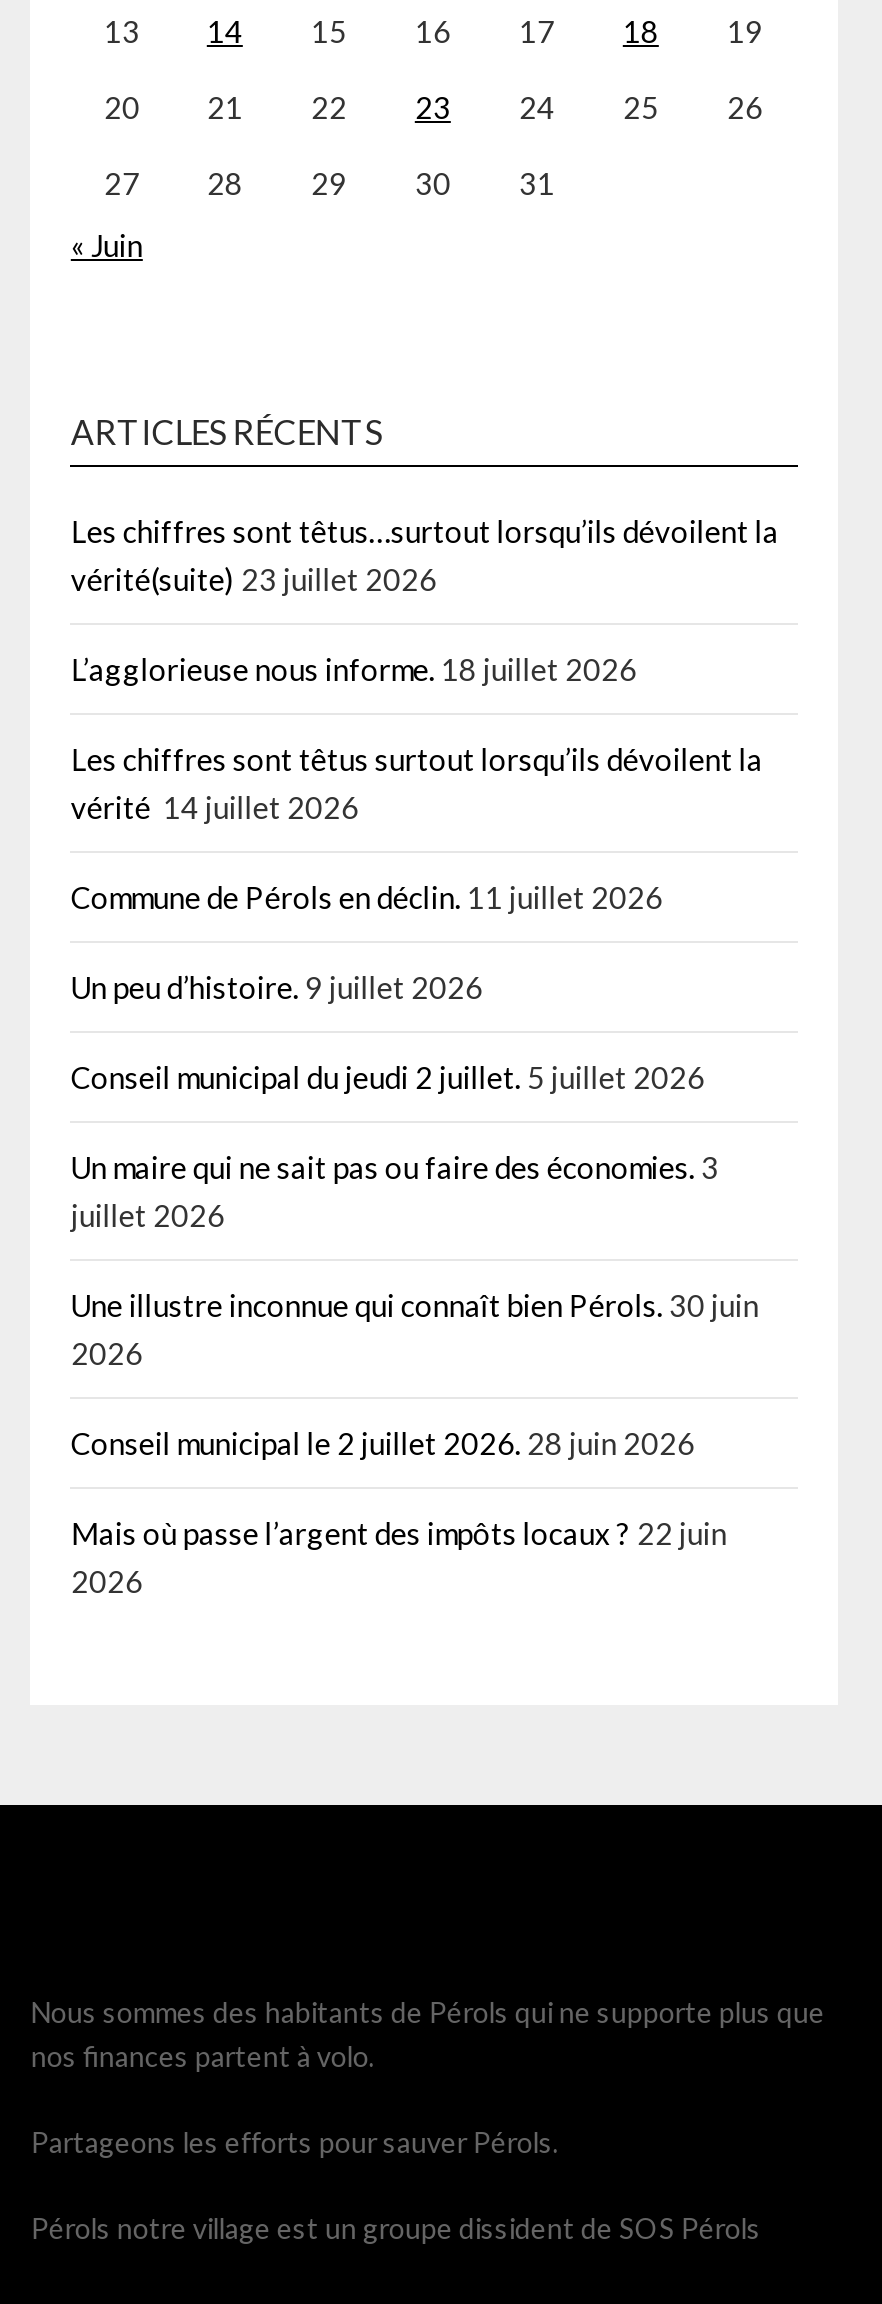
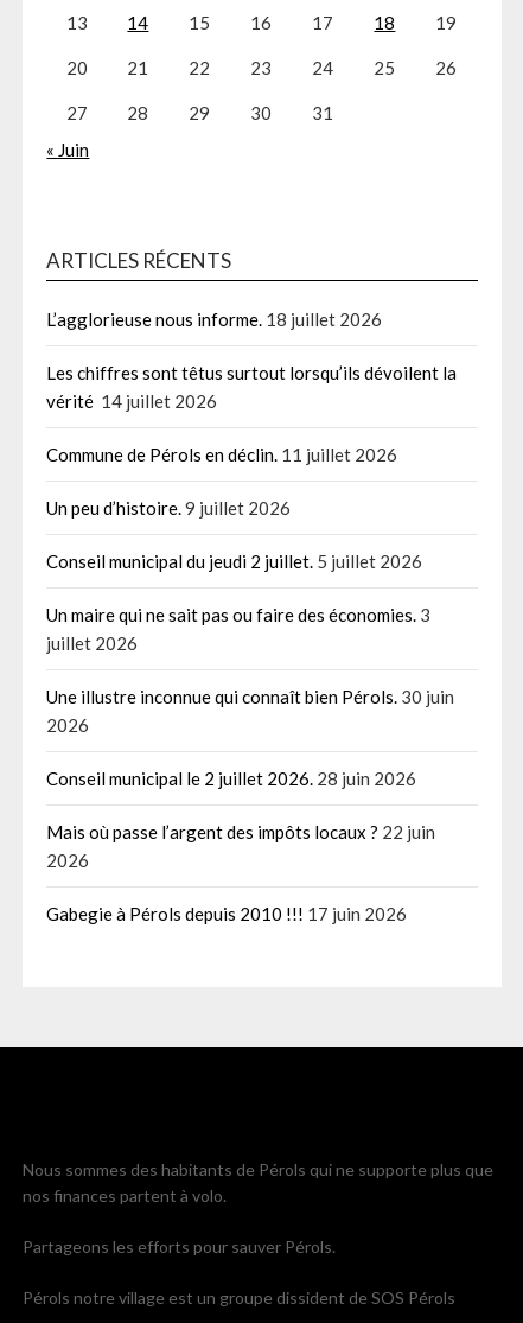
[71,514,779,598] Les chiffres sont têtus…surtout lorsqu’ils dévoilent la | vérité(suite) 23 juillet 2026 -> none
moved [71,652,763,1600] -> [47,309,457,871]: L’agglorieuse nous informe. 18 juillet 2026 | Les chiffres sont têtus surtout lorsqu’ils dévoilent la | vérité 14 juillet 2026 | ... | Mais où passe l’argent des impôts locaux ? 22 juin | 2026
none -> [47,903,407,925] Gabegie à Pérols depuis 2010 !!! 17 juin 2026

